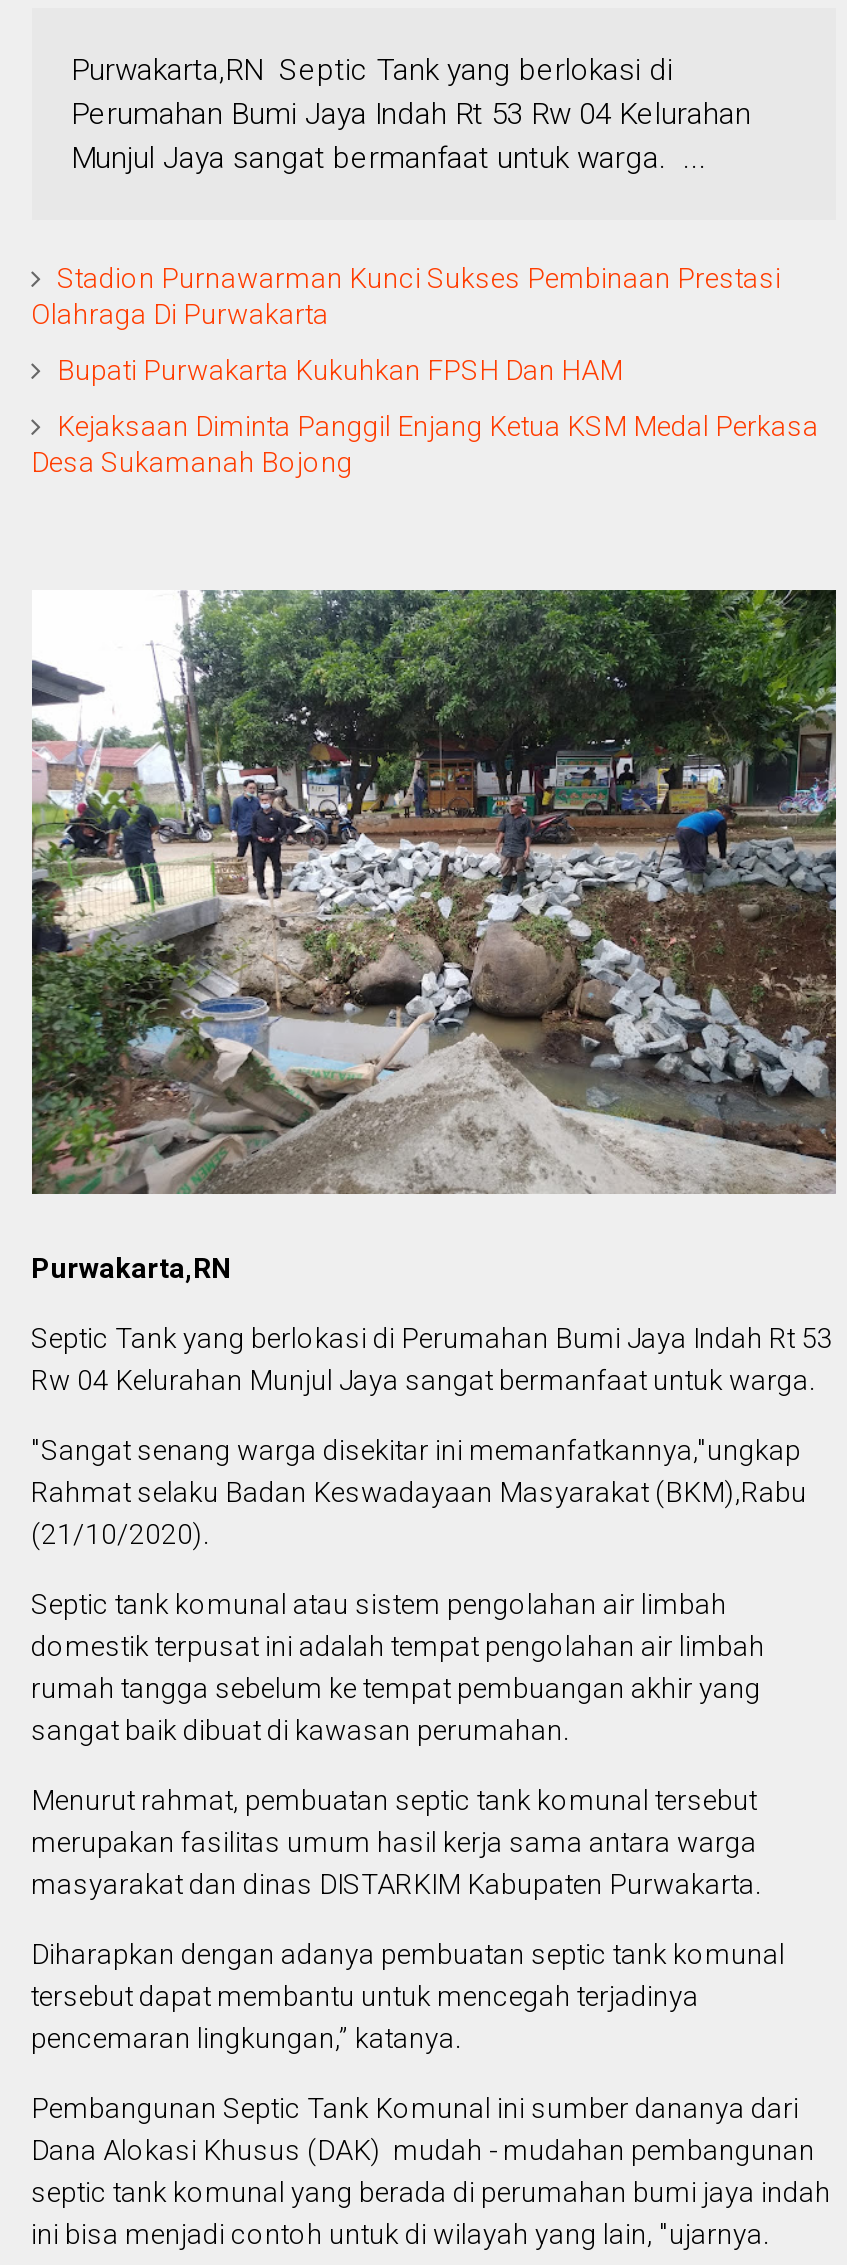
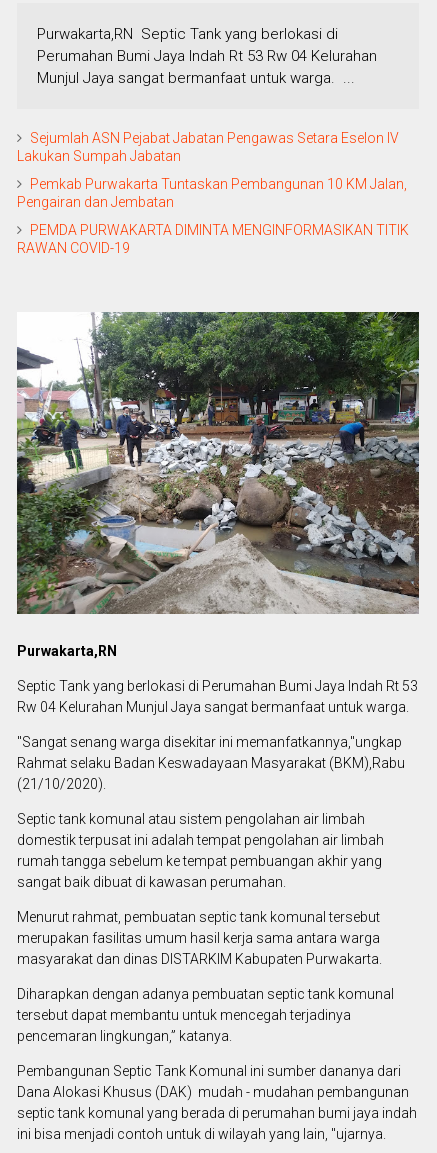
[31,262,781,330] Stadion Purnawarman Kunci Sukses Pembinaan Prestasi | Olahraga Di Purwakarta -> [16,130,398,164] Sejumlah ASN Pejabat Jabatan Pengawas Setara Eselon IV | Lakukan Sumpah Jabatan
[57,354,623,386] Bupati Purwakarta Kukuhkan FPSH Dan HAM -> [16,176,406,210] Pemkab Purwakarta Tuntaskan Pembangunan 10 KM Jalan, | Pengairan dan Jembatan
[31,410,819,478] Kejaksaan Diminta Panggil Enjang Ketua KSM Medal Perkasa | Desa Sukamanah Bojong -> [16,222,408,256] PEMDA PURWAKARTA DIMINTA MENGINFORMASIKAN TITIK | RAWAN COVID-19

